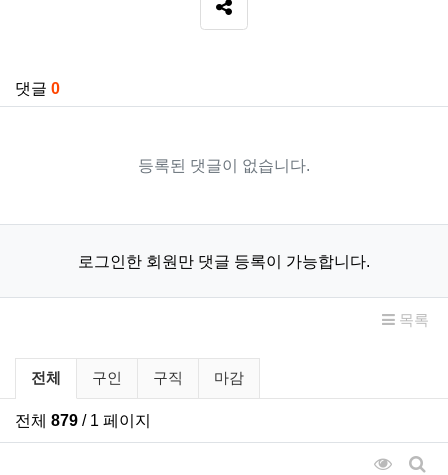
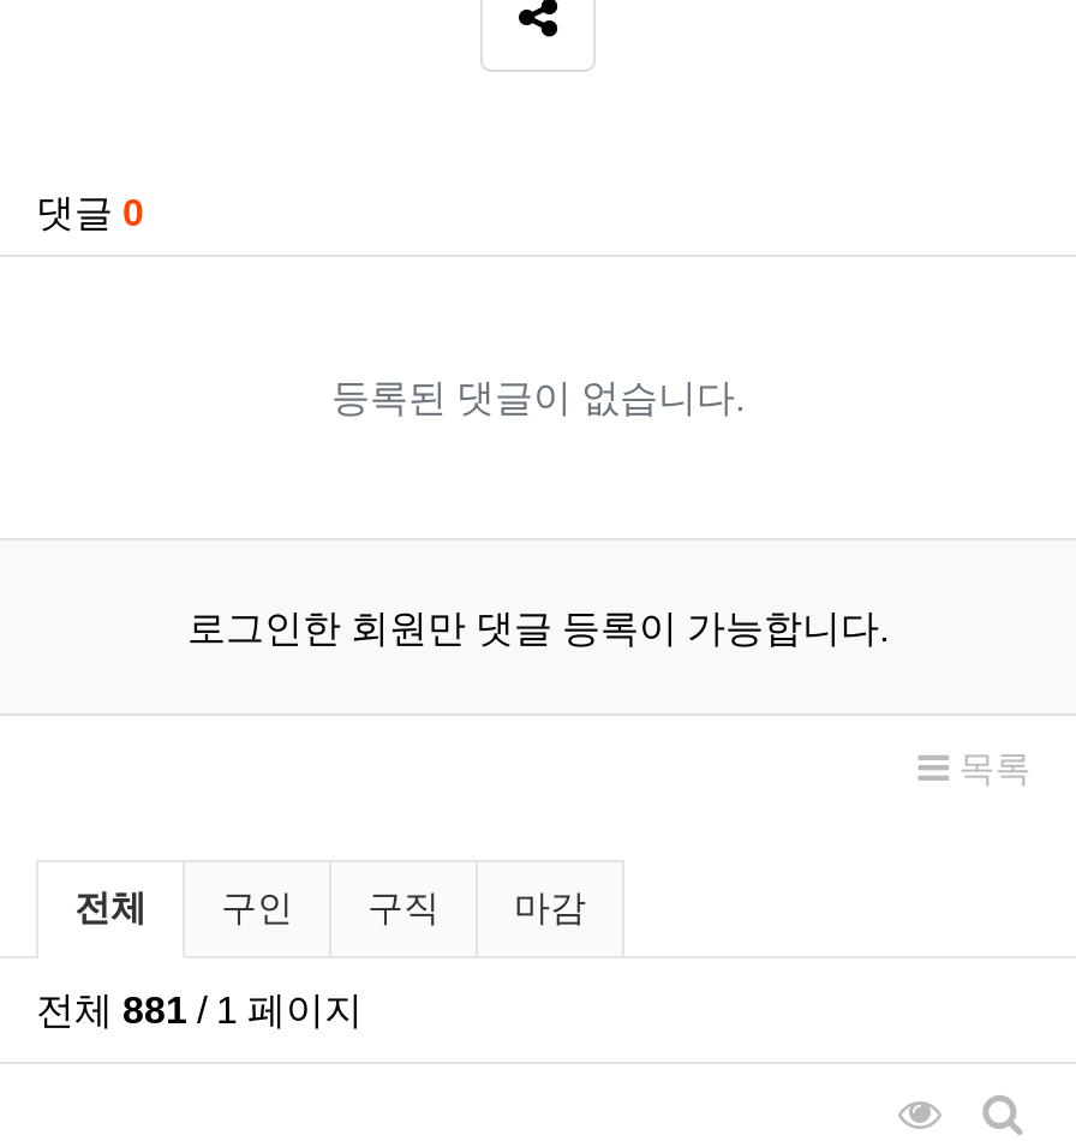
[15,412,151,429] 전체 879 / 1 페이지 -> [36,990,363,1031] 전체 881 / 1 페이지

